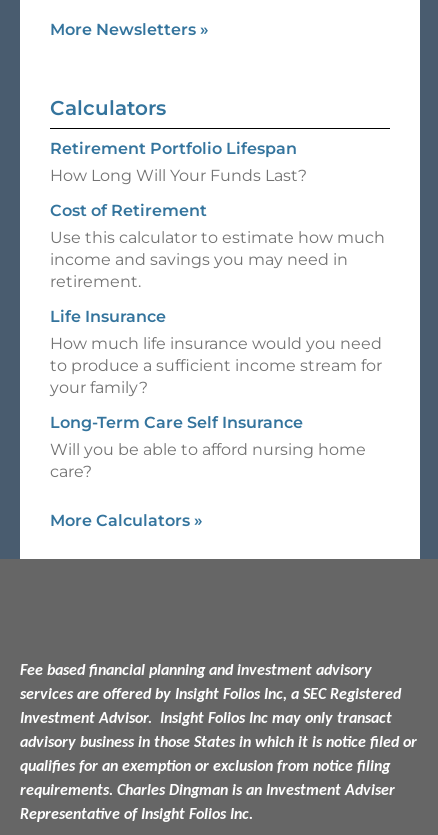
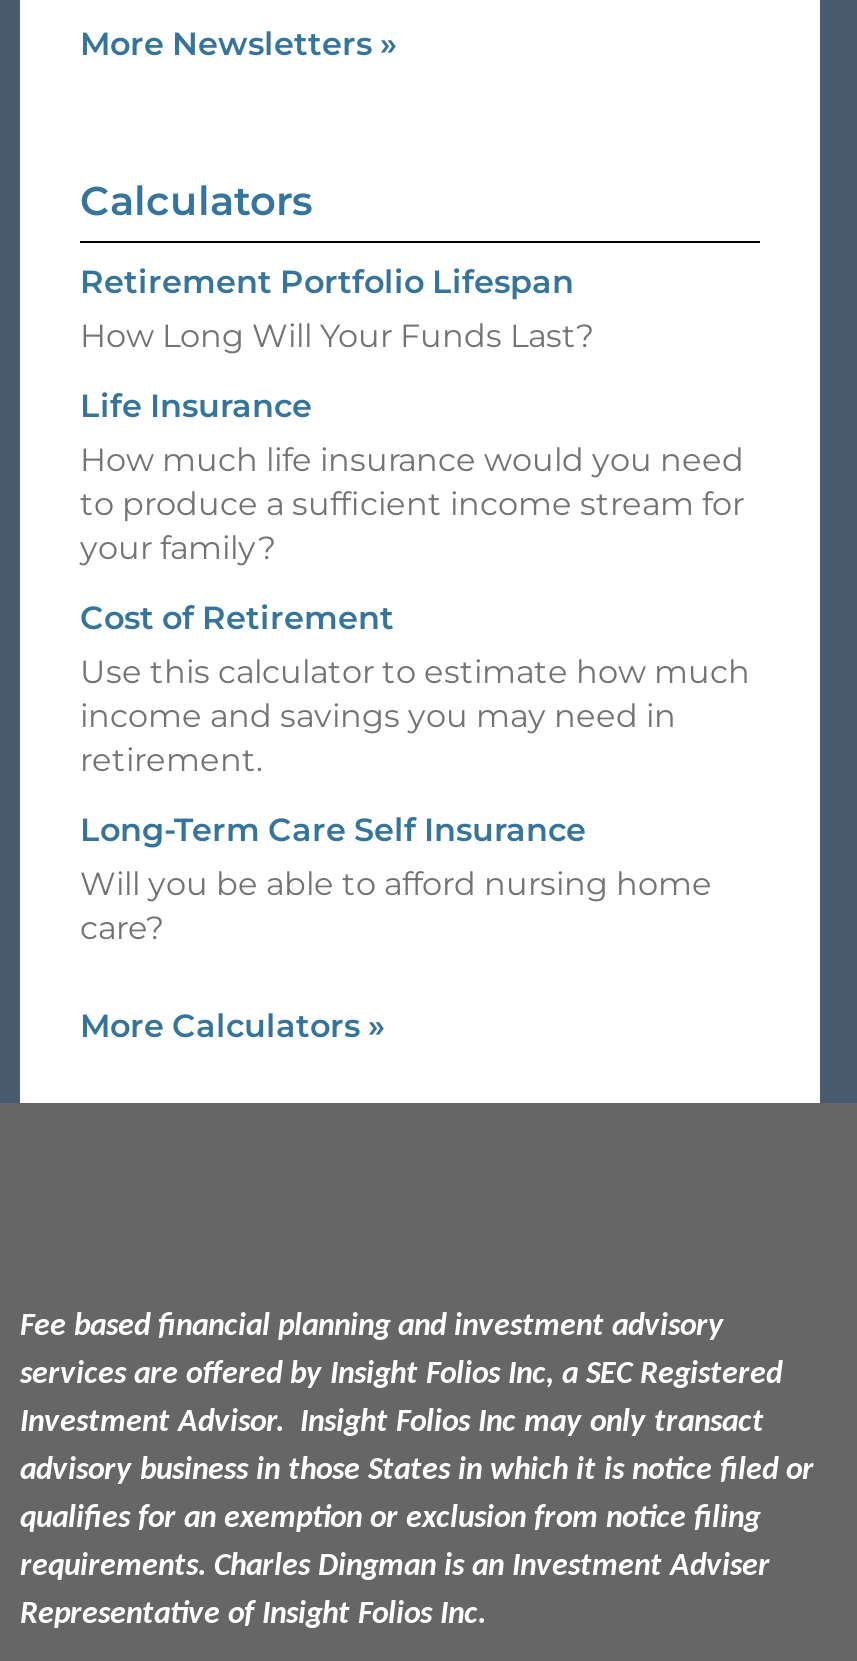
moved [50,201,385,291] -> [80,598,750,778]: Cost of Retirement | Use this calculator to estimate how much | income and savings you may need in | retirement.
moved [50,307,382,397] -> [80,386,744,566]: Life Insurance | How much life insurance would you need | to produce a sufficient income stream for | your family?

